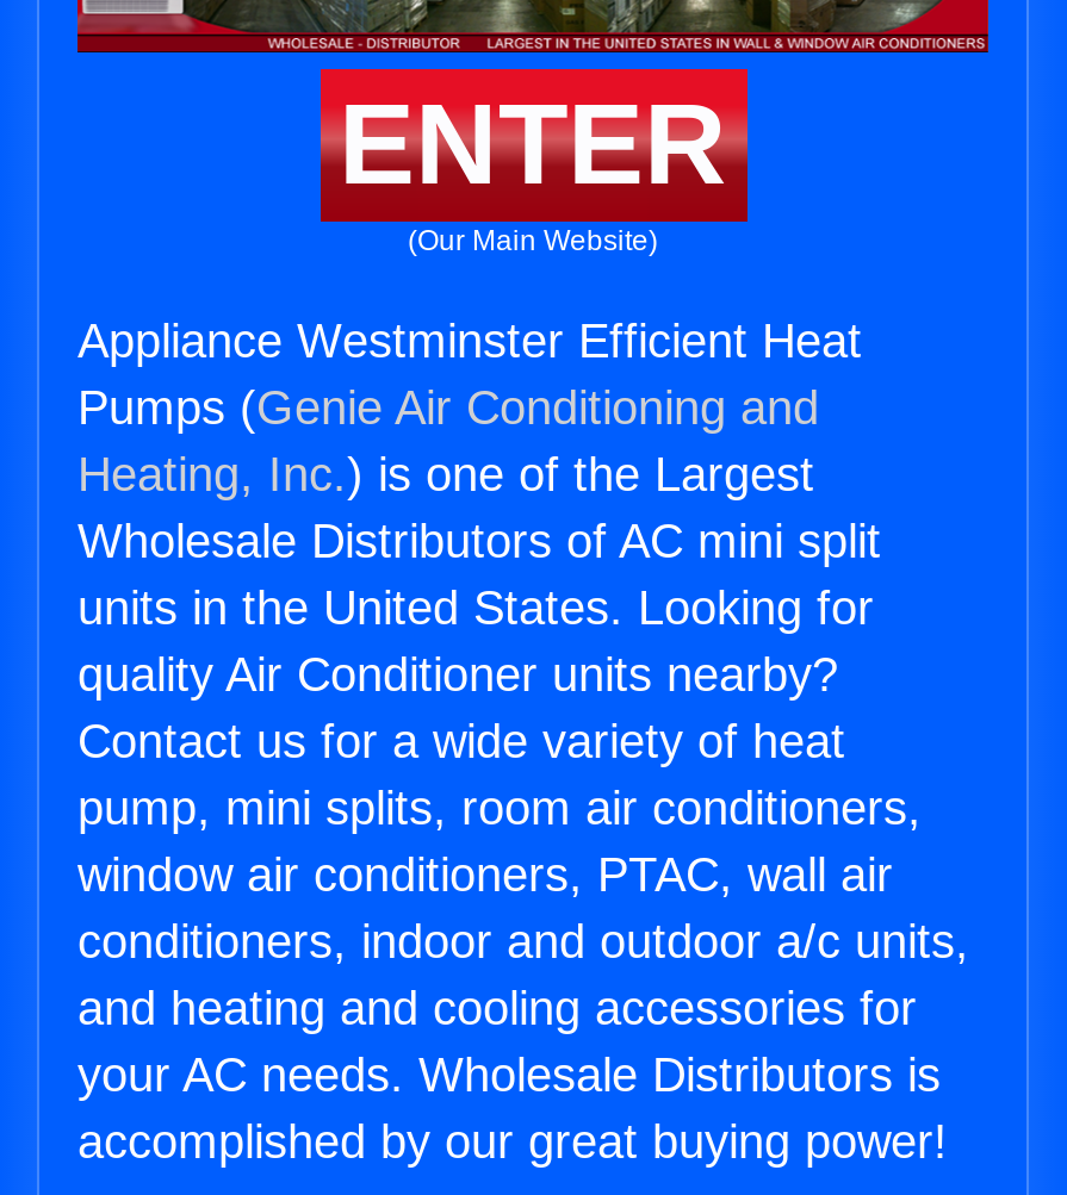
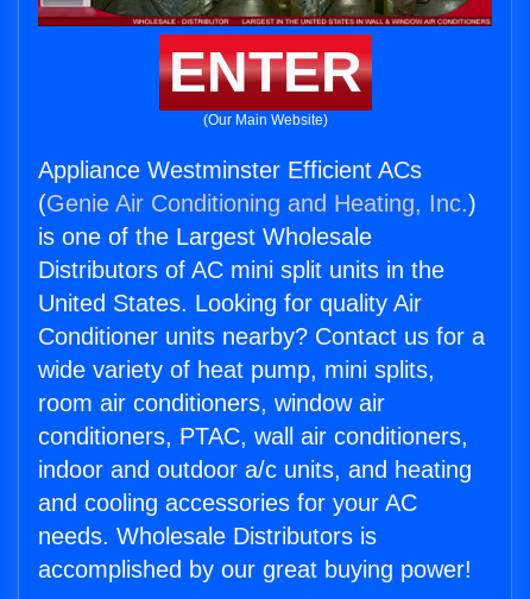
[77,315,969,1101] Appliance Westminster Efficient Heat | Pumps (Genie Air Conditioning and | Heating, Inc.) is one of the Largest | Wholesale Distributors of AC mini split | units in the United States. Looking for | quality Air Conditioner units nearby? | Contact us for a wide variety of heat | pump, mini splits, room air conditioners, | window air conditioners, PTAC, wall air | conditioners, indoor and outdoor a/c units, | and heating and cooling accessories for | your AC needs. Wholesale Distributors is -> [38,157,485,549] Appliance Westminster Efficient ACs | (Genie Air Conditioning and Heating, Inc.) | is one of the Largest Wholesale | Distributors of AC mini split units in the | United States. Looking for quality Air | Conditioner units nearby? Contact us for a | wide variety of heat pump, mini splits, | room air conditioners, window air | conditioners, PTAC, wall air conditioners, | indoor and outdoor a/c units, and heating | and cooling accessories for your AC | needs. Wholesale Distributors is

